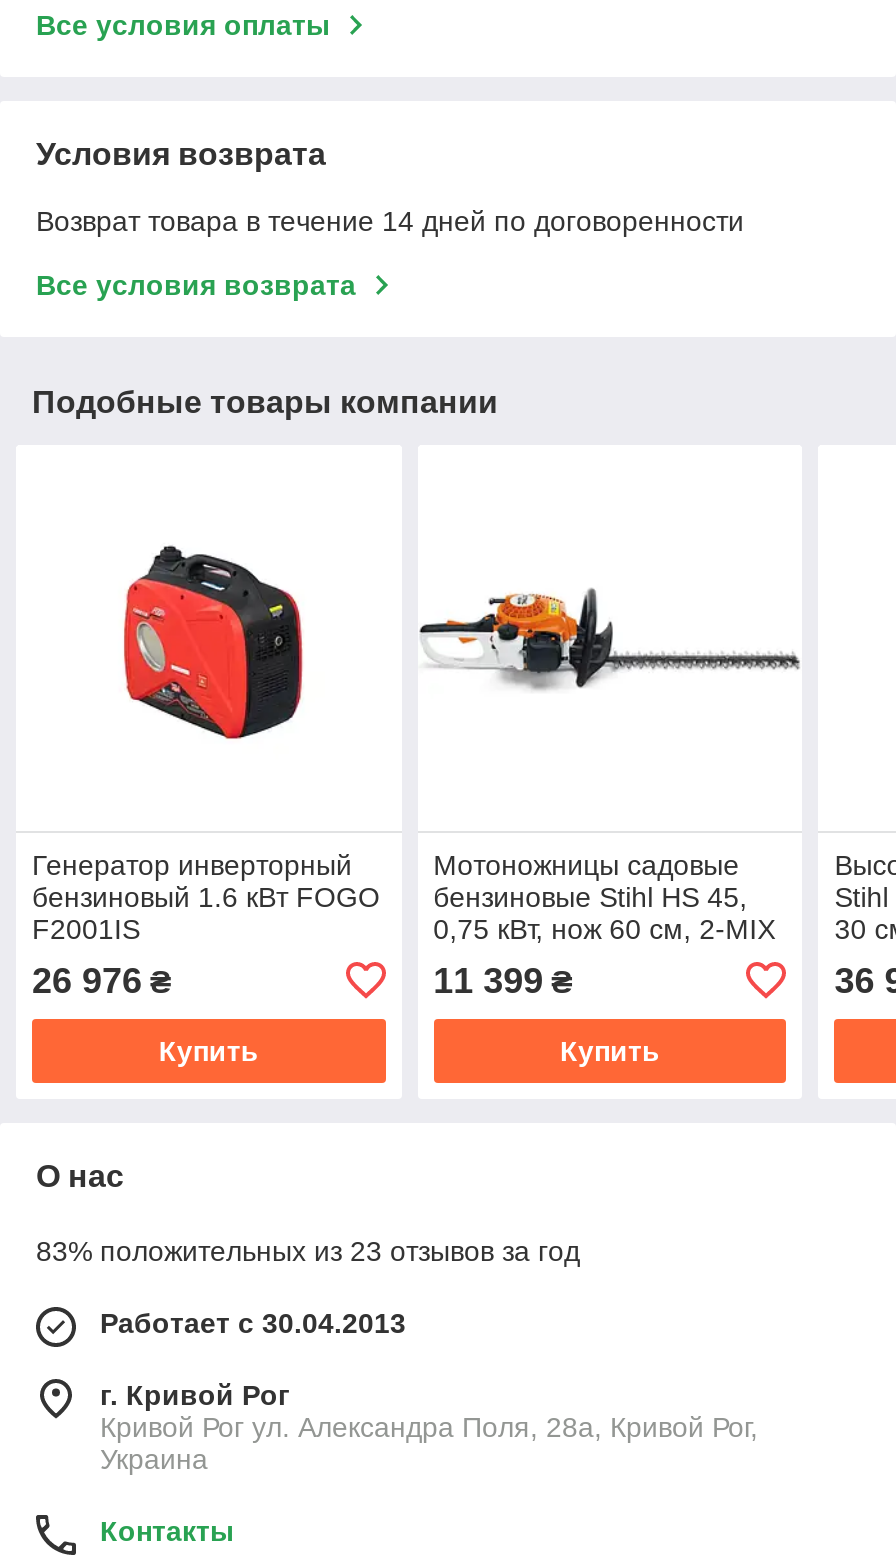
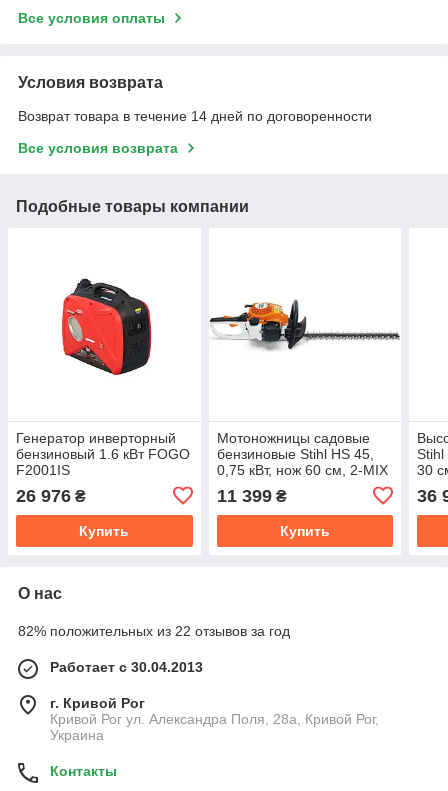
[36,1235,580,1267] 83% положительных из 23 отзывов за год -> [18,623,290,639] 82% положительных из 22 отзывов за год

